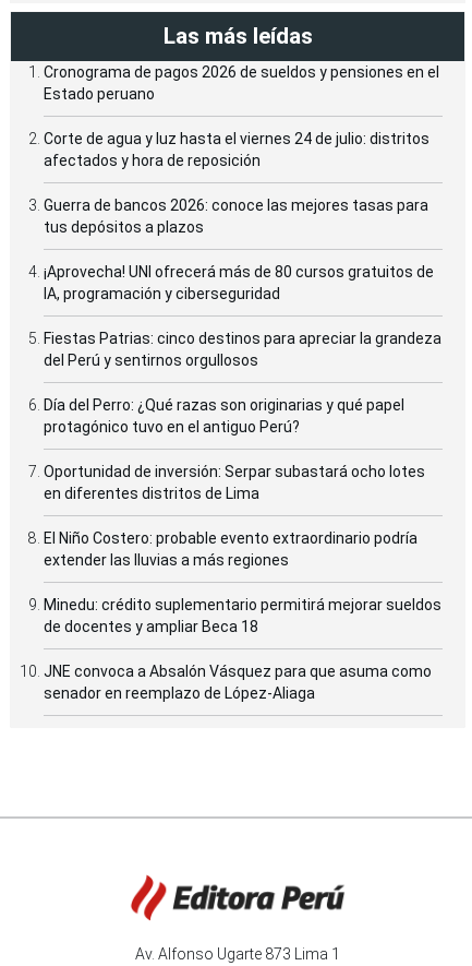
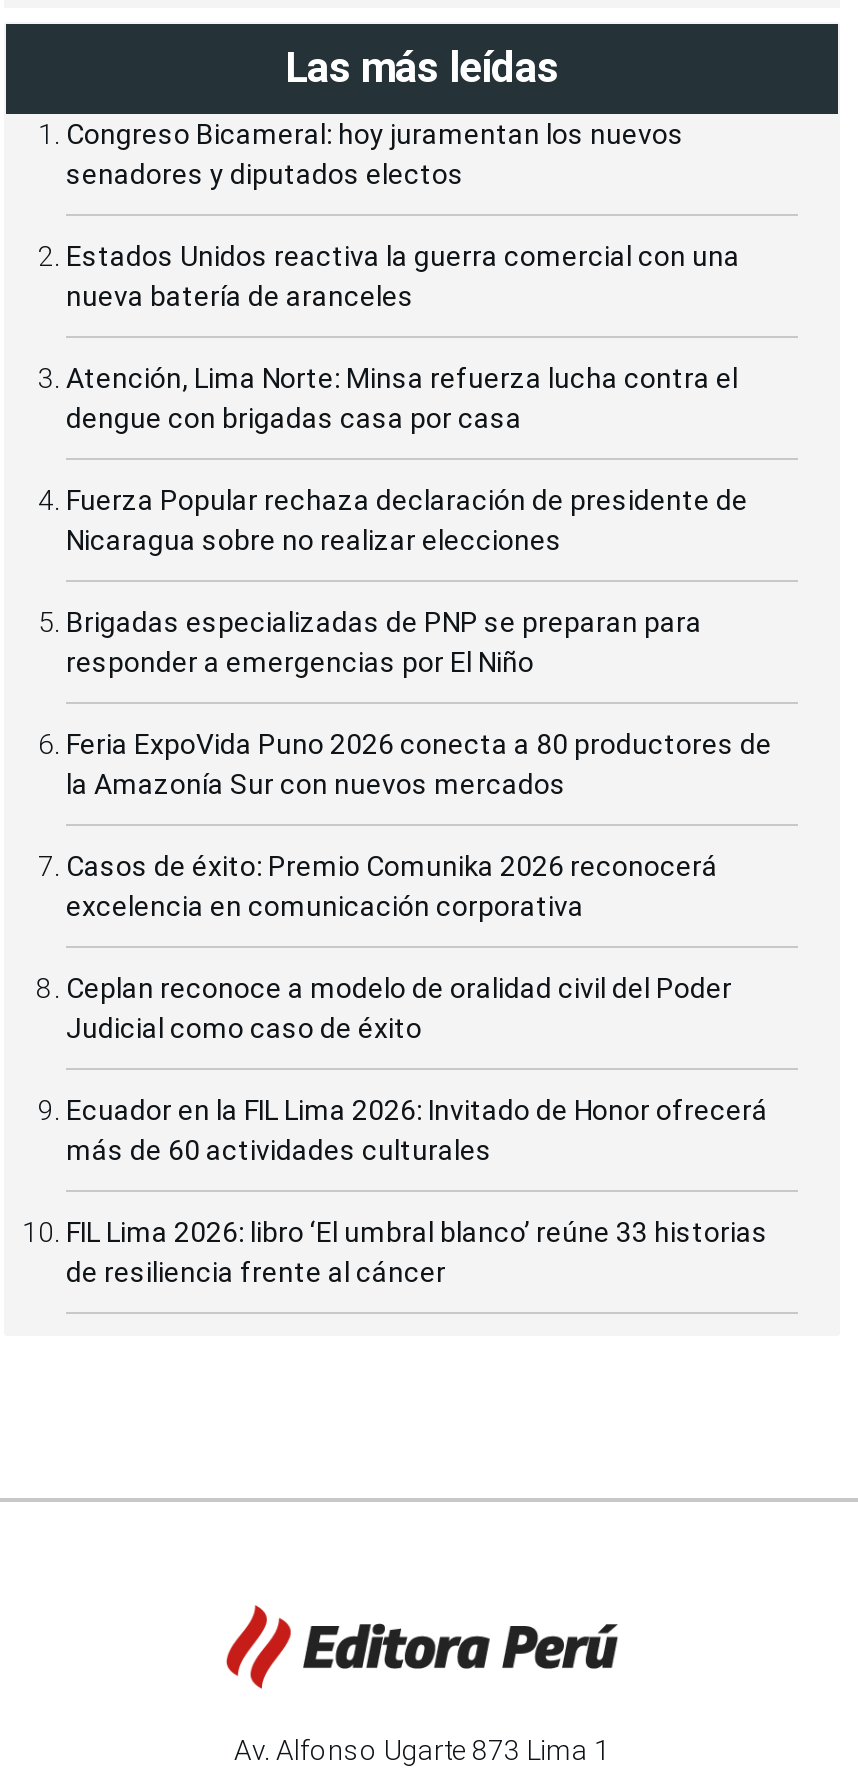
[44,64,439,103] Cronograma de pagos 2026 de sueldos y pensiones en el | Estado peruano -> [66,119,684,191] Congreso Bicameral: hoy juramentan los nuevos | senadores y diputados electos
[44,130,429,170] Corte de agua y luz hasta el viernes 24 de julio: distritos | afectados y hora de reposición -> [66,241,740,313] Estados Unidos reactiva la guerra comercial con una | nueva batería de aranceles
[44,197,428,236] Guerra de bancos 2026: conoce las mejores tasas para | tus depósitos a plazos -> [66,363,738,435] Atención, Lima Norte: Minsa refuerza lucha contra el | dengue con brigadas casa por casa
[44,263,434,303] ¡Aprovecha! UNI ofrecerá más de 80 cursos gratuitos de | IA, programación y ciberseguridad -> [66,485,748,557] Fuerza Popular rechaza declaración de presidente de | Nicaragua sobre no realizar elecciones
[44,330,441,369] Fiestas Patrias: cinco destinos para apreciar la grandeza | del Perú y sentirnos orgullosos -> [66,607,702,679] Brigadas especializadas de PNP se preparan para | responder a emergencias por El Niño
[44,397,404,436] Día del Perro: ¿Qué razas son originarias y qué papel | protagónico tuvo en el antiguo Perú? -> [66,729,772,801] Feria ExpoVida Puno 2026 conecta a 80 productores de | la Amazonía Sur con nuevos mercados
[44,463,425,502] Oportunidad de inversión: Serpar subastará ocho lotes | en diferentes distritos de Lima -> [66,851,718,923] Casos de éxito: Premio Comunika 2026 reconocerá | excelencia en comunicación corporativa
[44,530,417,569] El Niño Costero: probable evento extraordinario podría | extender las lluvias a más regiones -> [66,973,732,1045] Ceplan reconoce a modelo de oralidad civil del Poder | Judicial como caso de éxito
[44,596,441,636] Minedu: crédito suplementario permitirá mejorar sueldos | de docentes y ampliar Beca 18 -> [66,1095,768,1167] Ecuador en la FIL Lima 2026: Invitado de Honor ofrecerá | más de 60 actividades culturales
[44,663,432,702] JNE convoca a Absalón Vásquez para que asuma como | senador en reemplazo de López-Aliaga -> [66,1217,768,1289] FIL Lima 2026: libro ‘El umbral blanco’ reúne 33 historias | de resiliencia frente al cáncer

